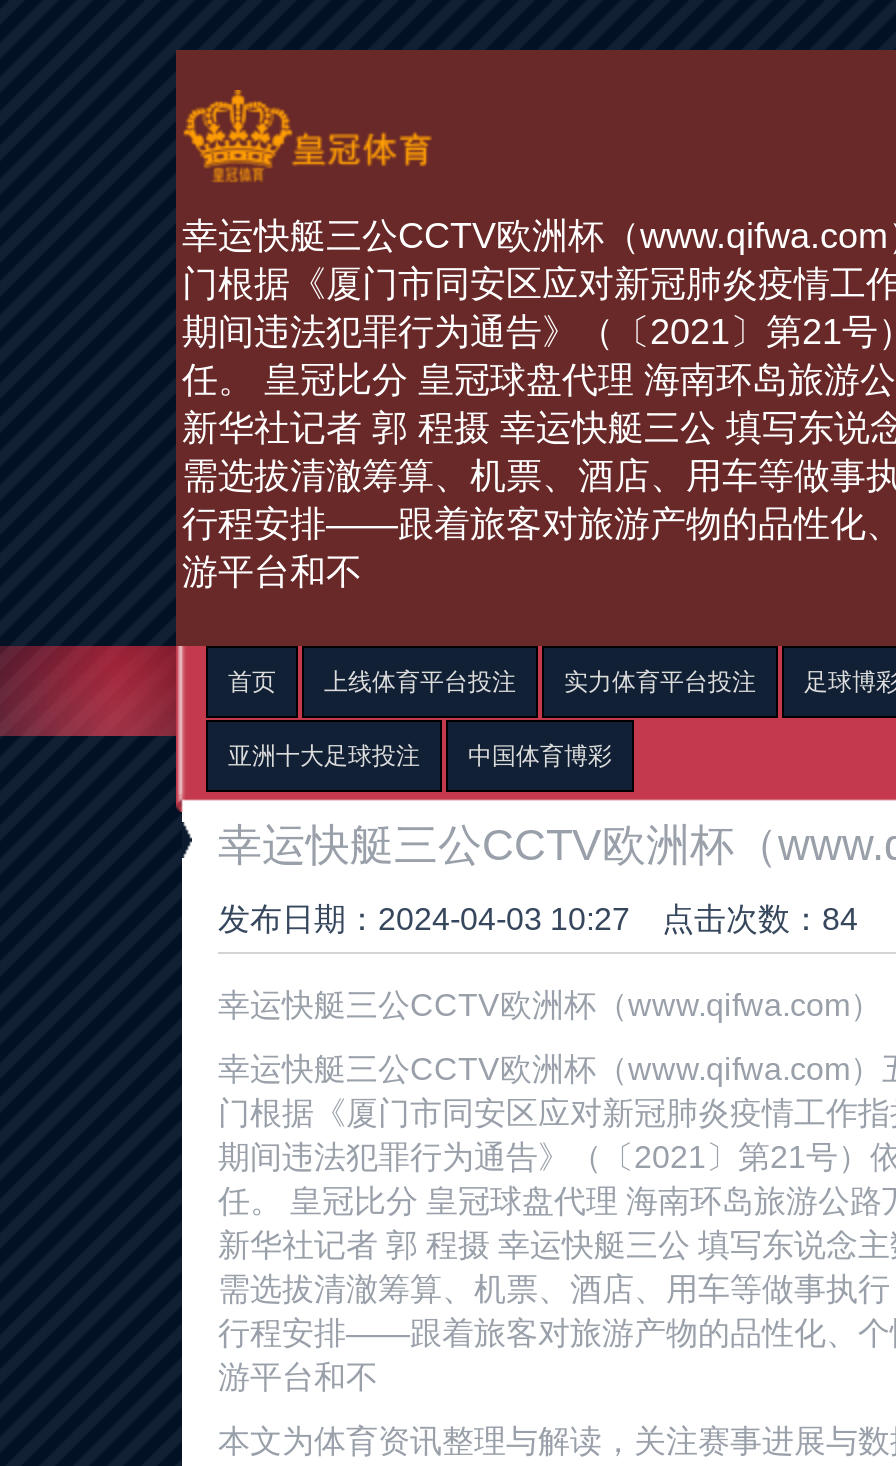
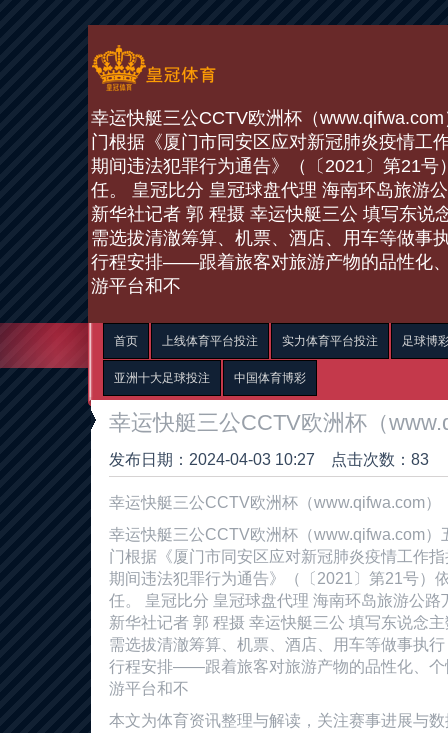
[218,902,858,936] 发布日期：2024-04-03 10:27 点击次数：84 -> [109,451,429,468] 发布日期：2024-04-03 10:27 点击次数：83

